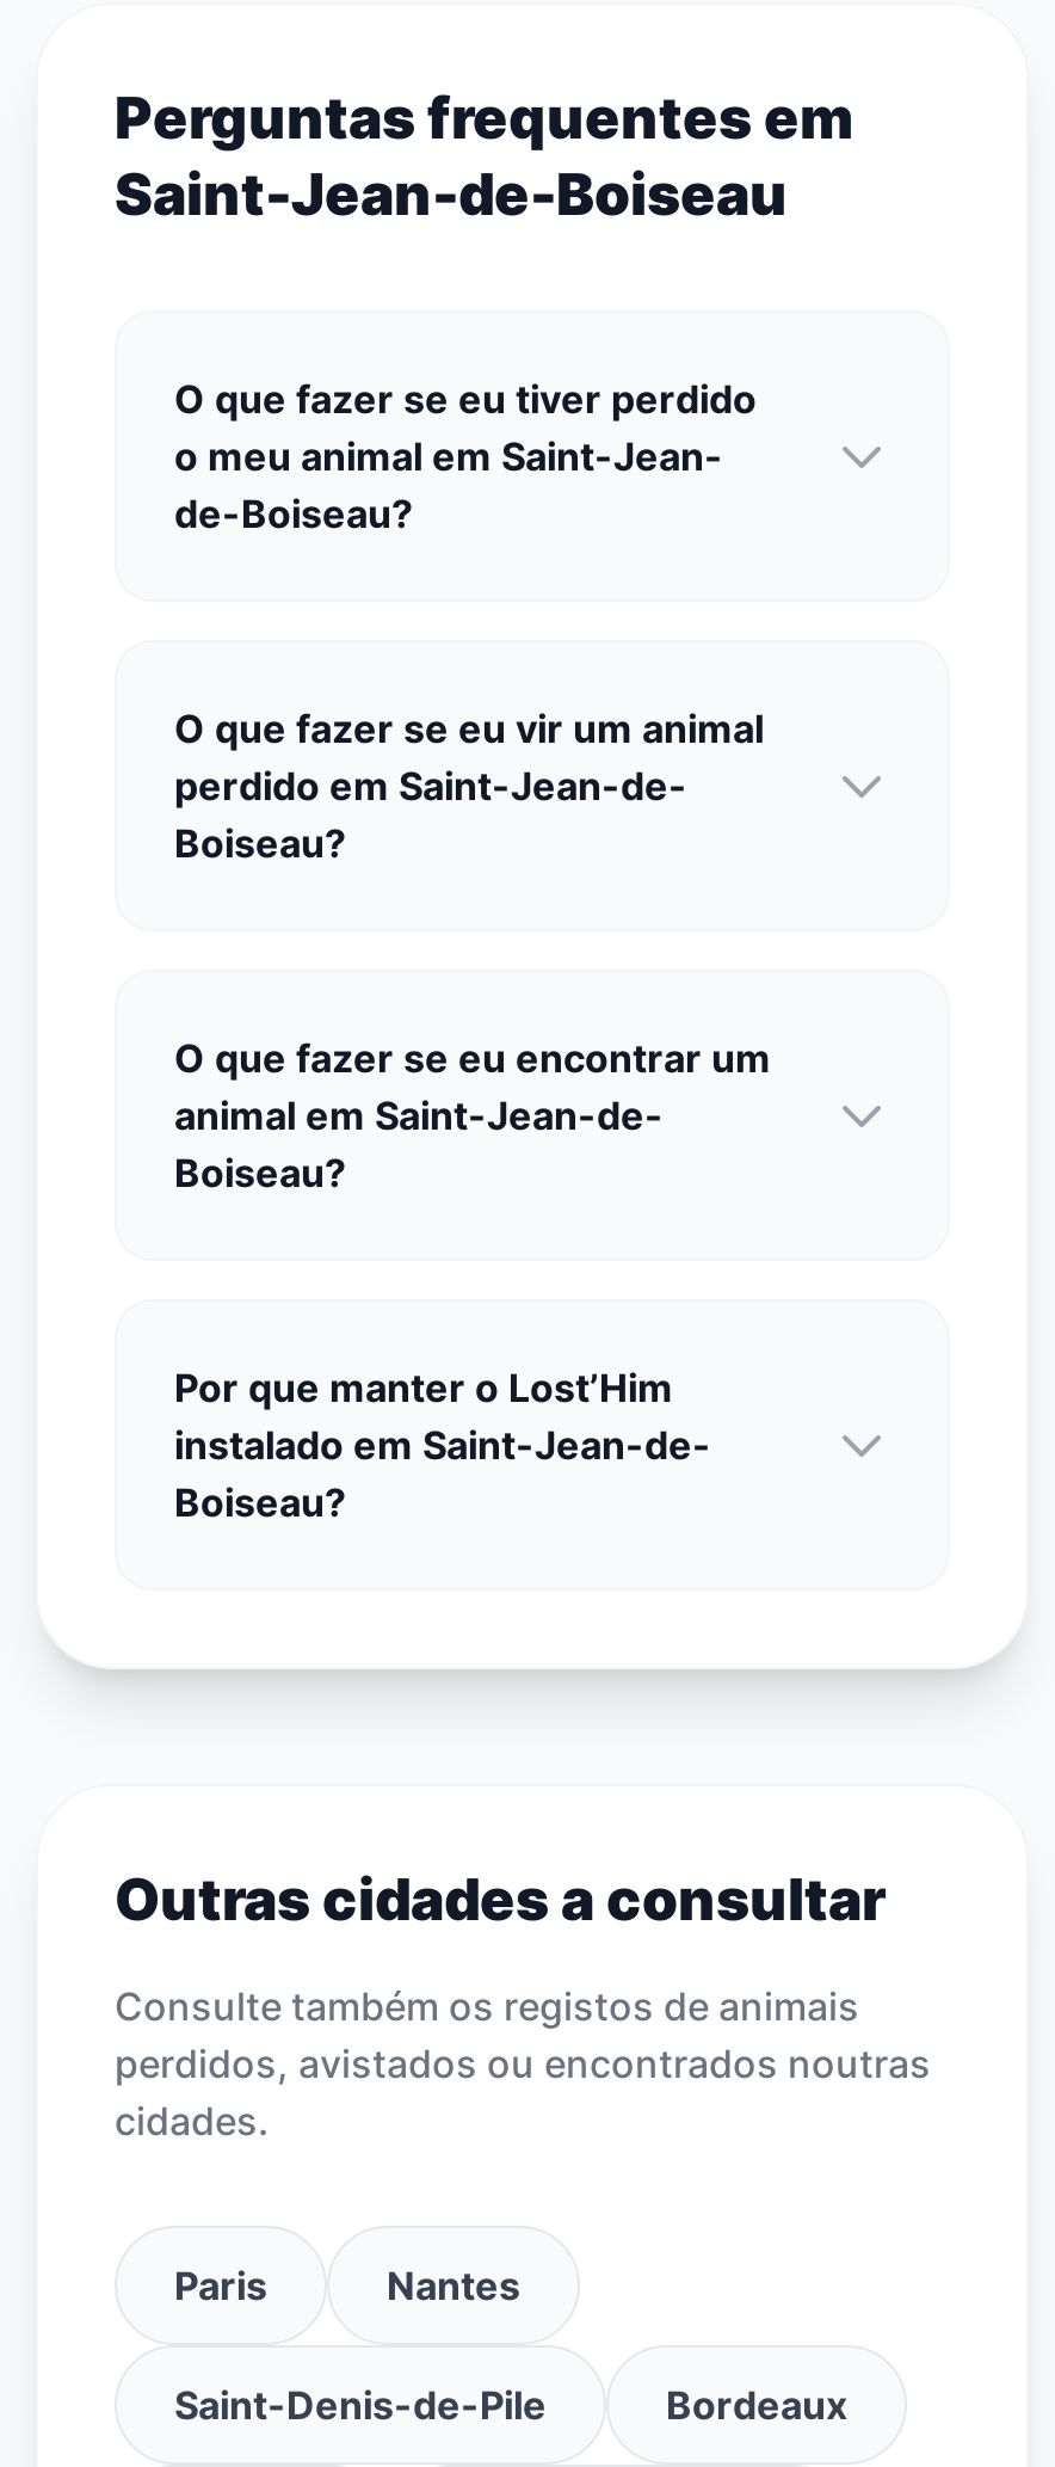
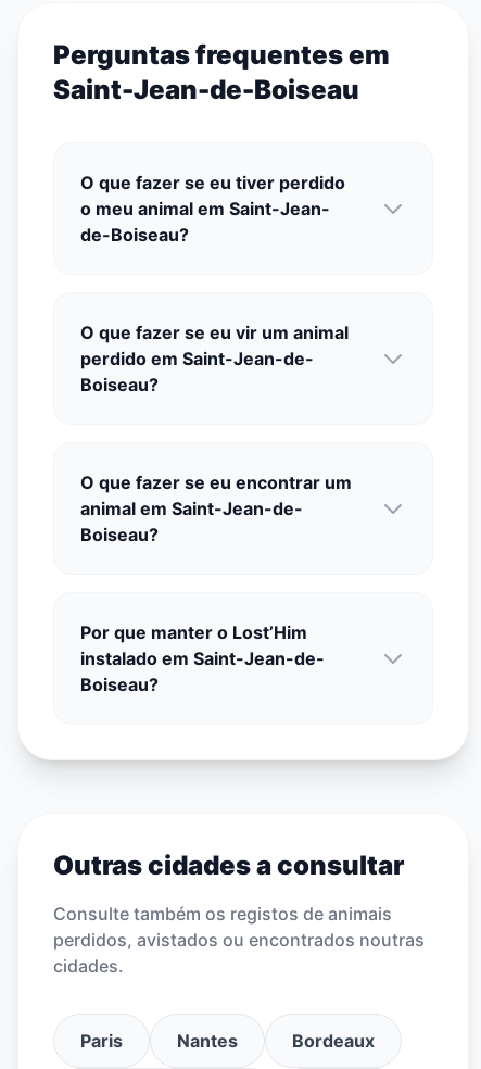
[174,2380,547,2428] Saint-Denis-de-Pile -> none

